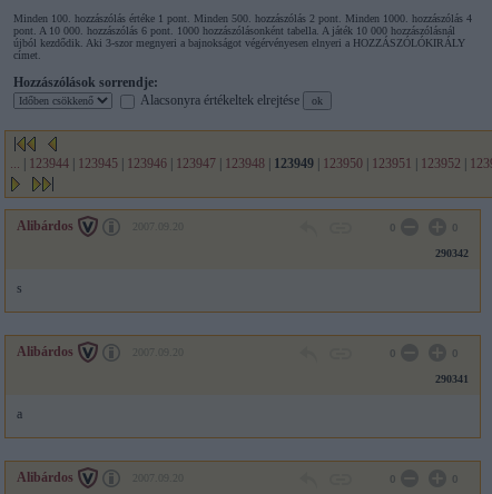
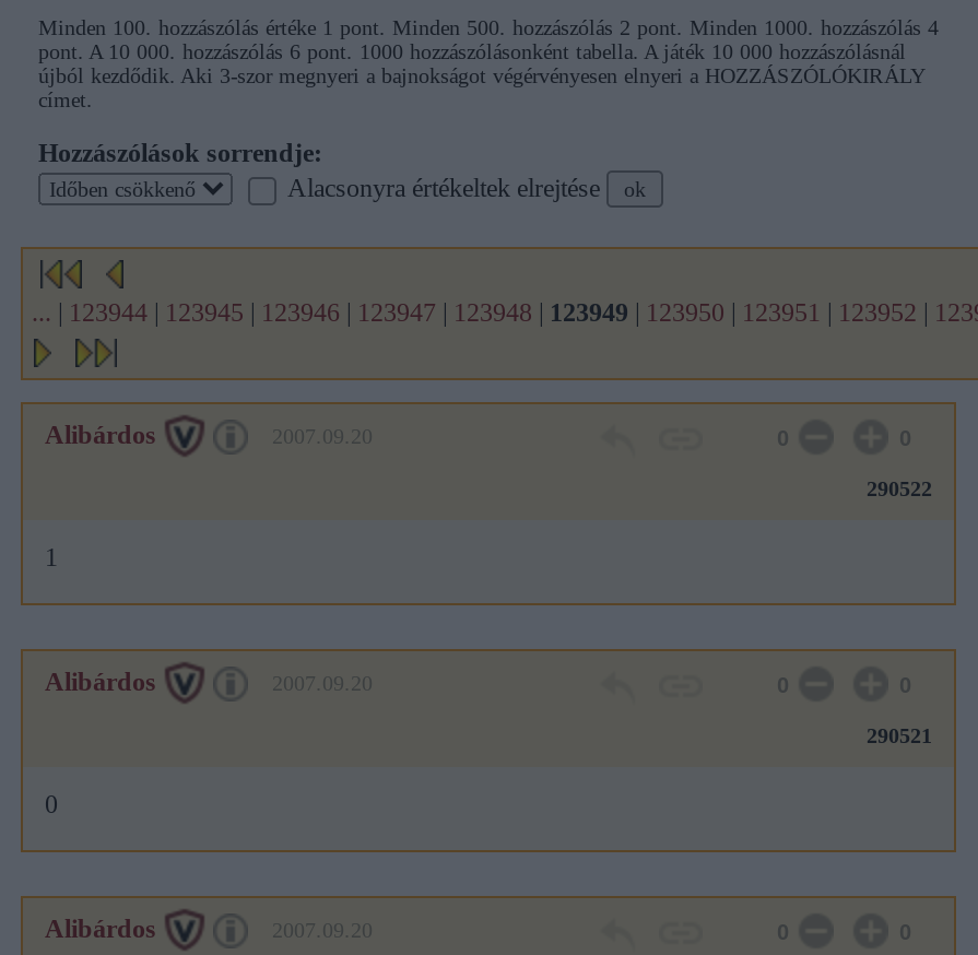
[435,247,469,259] 290342 -> [867,476,932,500] 290522
[17,280,22,296] s -> [45,542,58,573] 1
[435,373,469,385] 290341 -> [867,723,932,747] 290521
[17,406,22,422] a -> [45,789,58,820] 0

